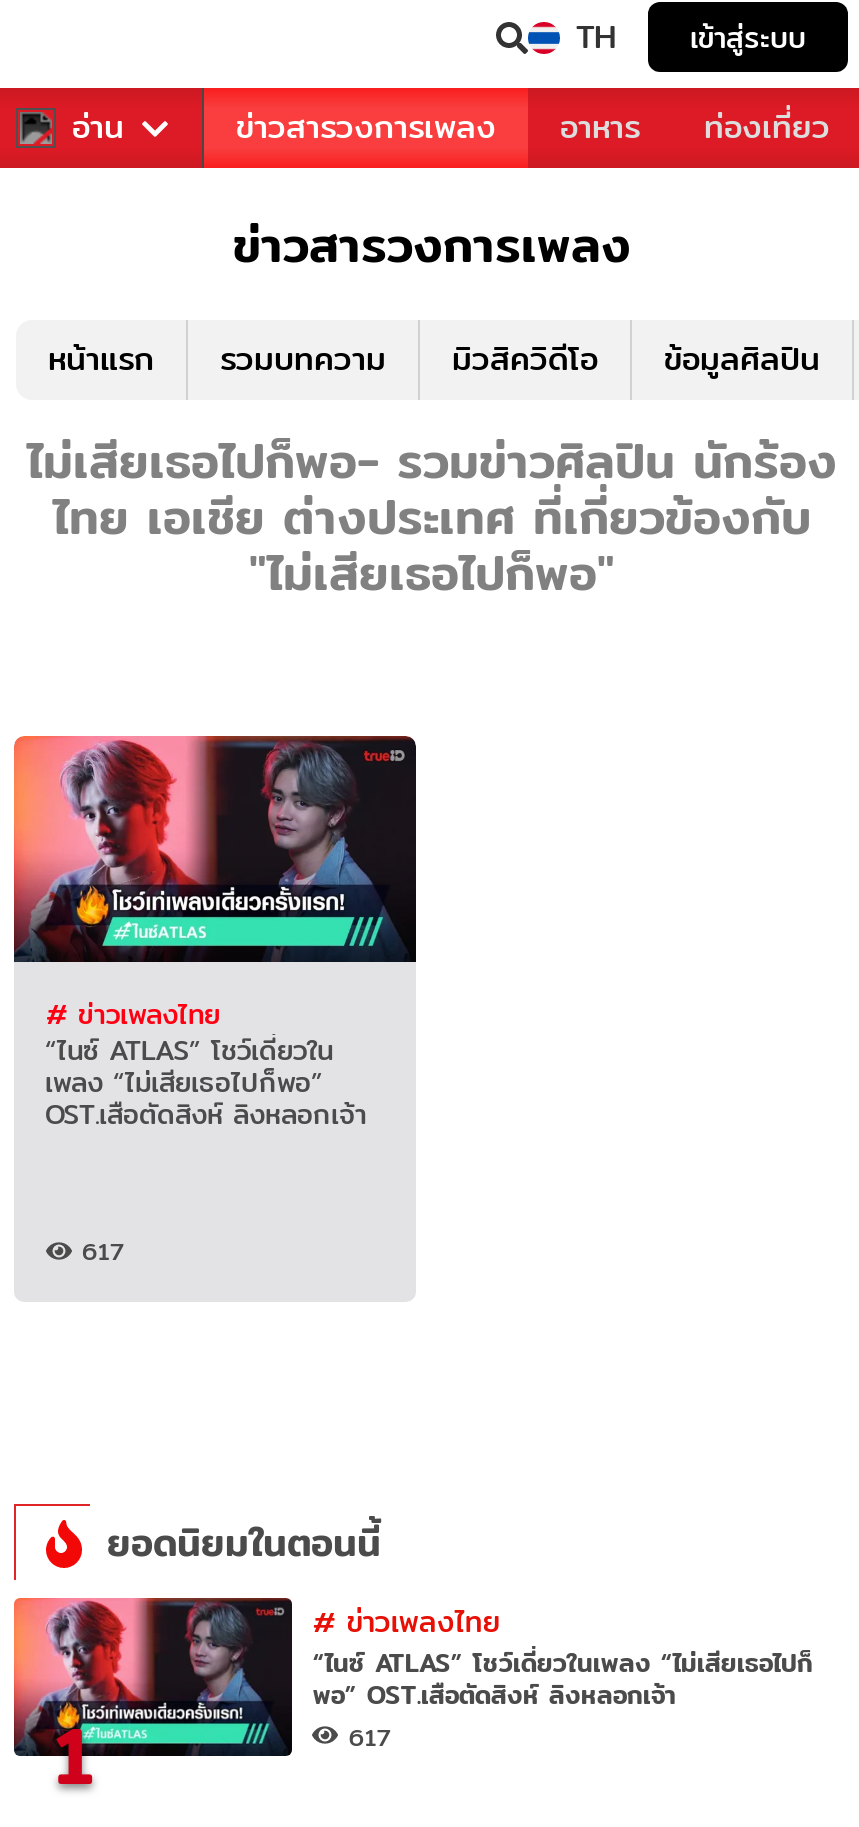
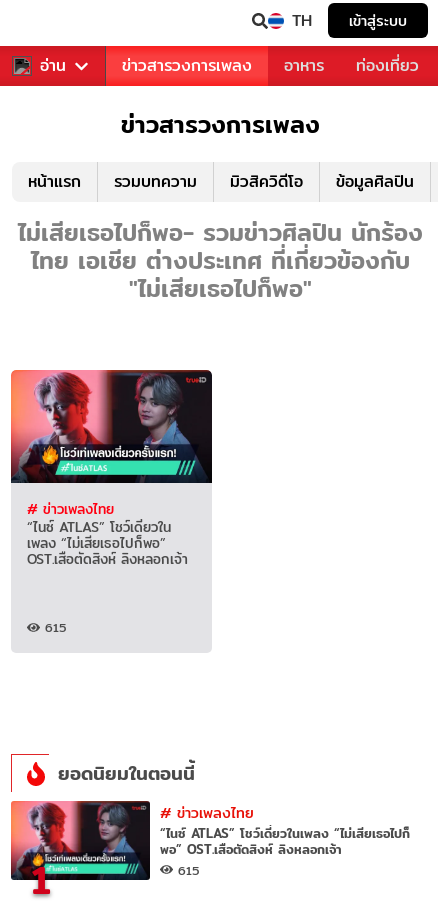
[82,1232,124,1270] 617 -> [45,618,66,637] 615
[349,1718,391,1756] 617 -> [178,861,199,880] 615

